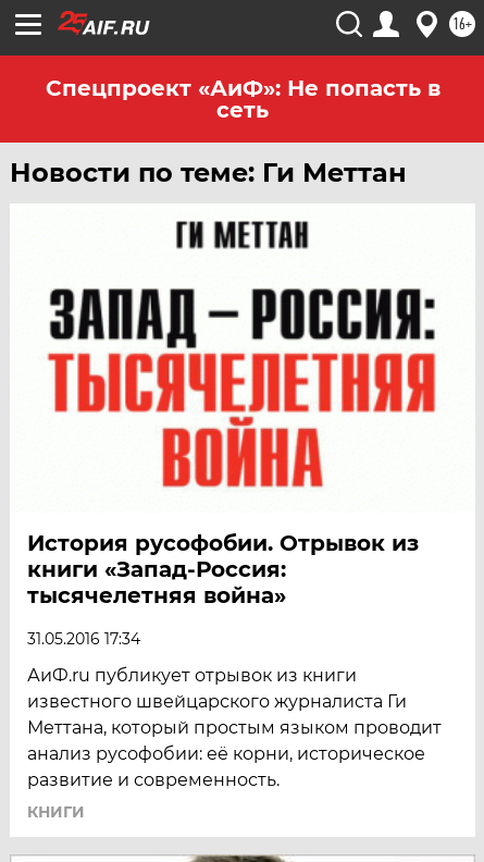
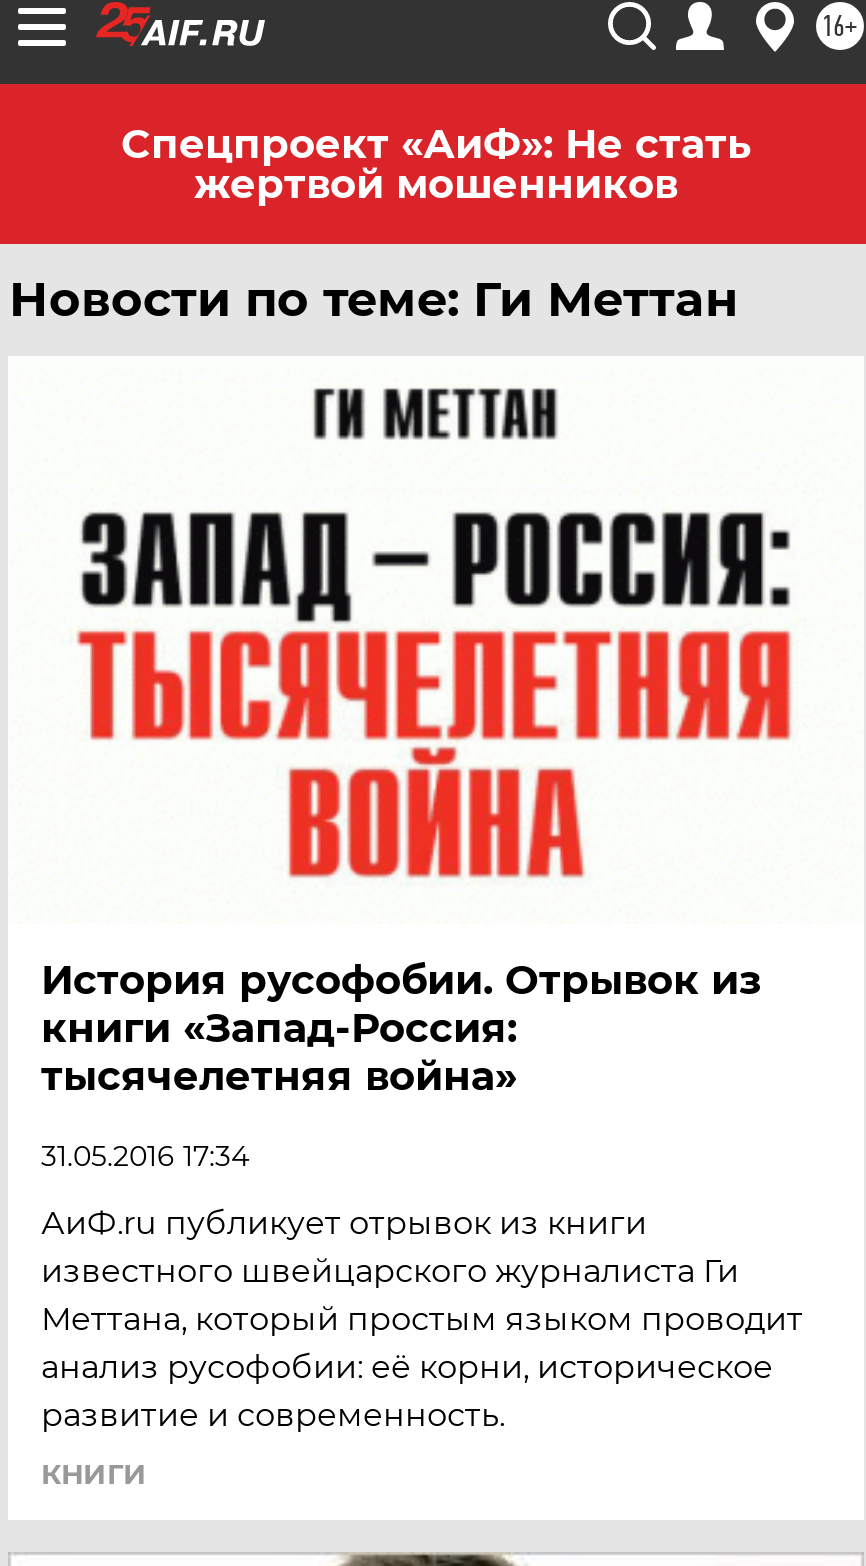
[45,75,440,123] Спецпроект «АиФ»: Не попасть в | сеть -> [121,120,751,208] Спецпроект «АиФ»: Не стать | жертвой мошенников

